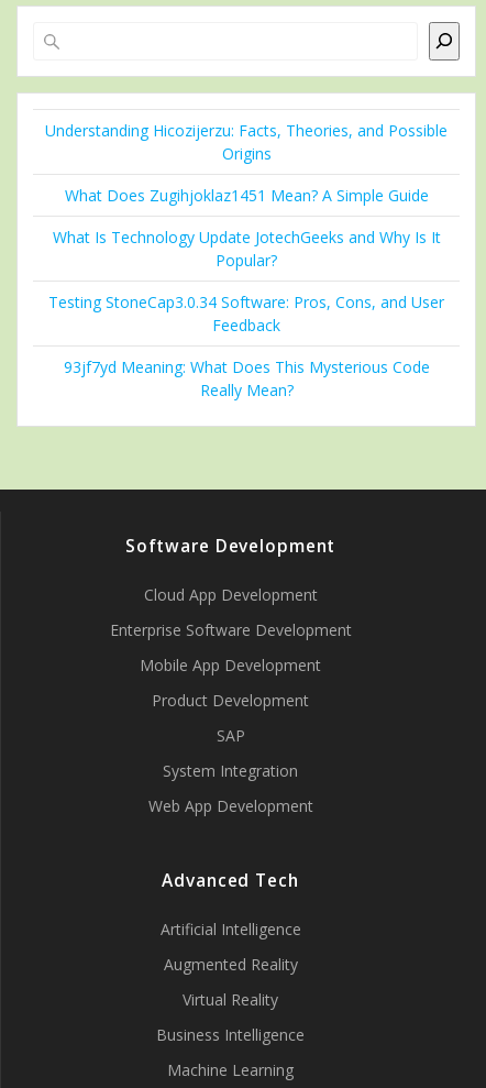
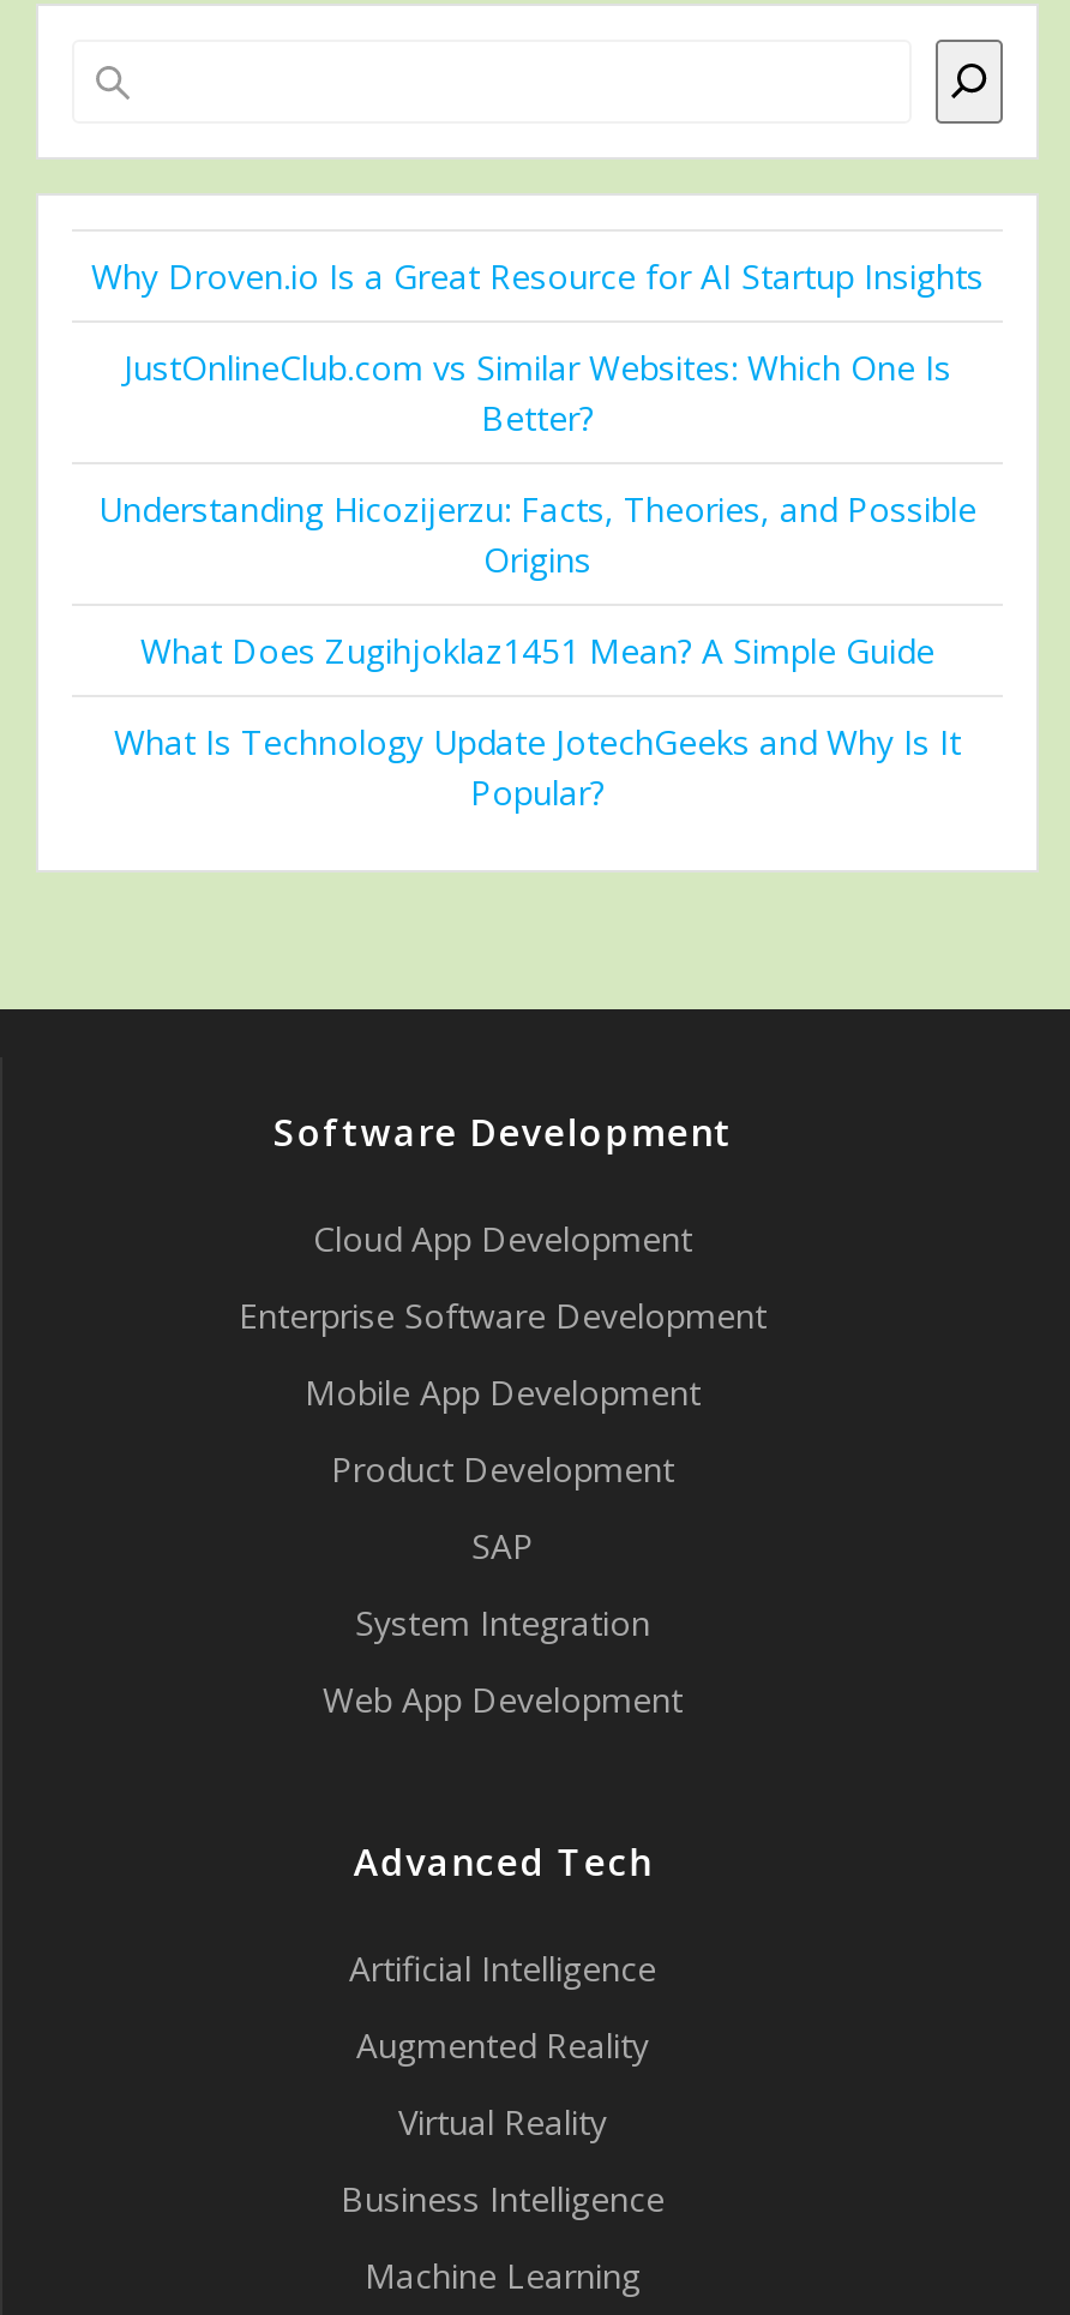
none -> [91,252,984,439] Why Droven.io Is a Great Resource for AI Startup Insights | JustOnlineClub.com vs Similar Websites: Which One Is | Better?
moved [45,119,448,270] -> [98,485,976,814]: Understanding Hicozijerzu: Facts, Theories, and Possible | Origins | What Does Zugihjoklaz1451 Mean? A Simple Guide | What Is Technology Update JotechGeeks and Why Is It | Popular?
[48,291,444,400] Testing StoneCap3.0.34 Software: Pros, Cons, and User | Feedback | 93jf7yd Meaning: What Does This Mysterious Code | Really Mean? -> none

